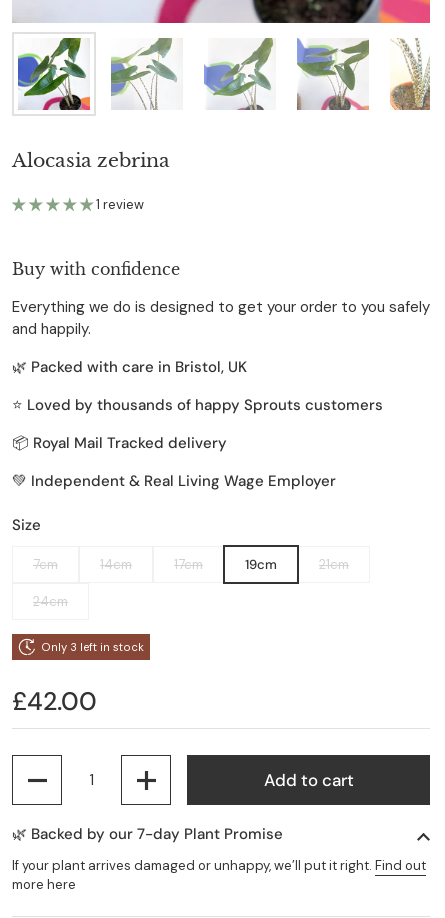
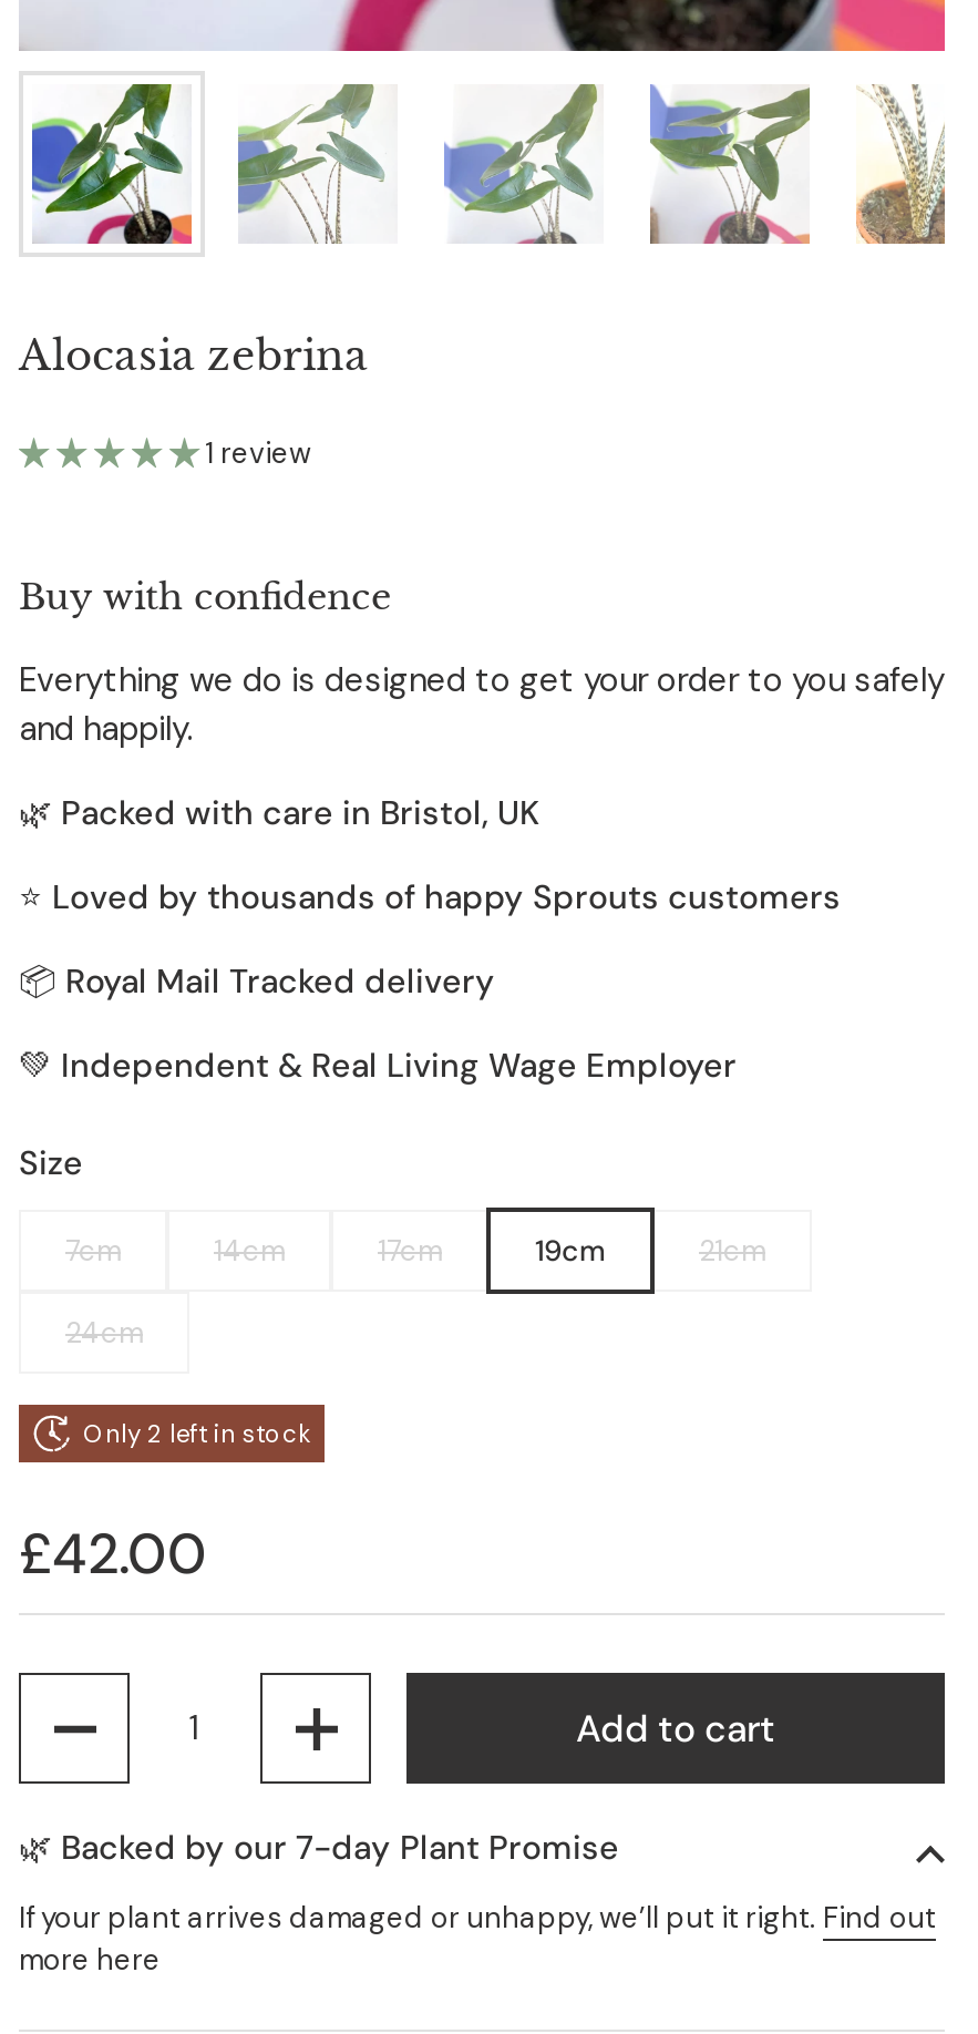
[41,640,144,654] Only 3 left in stock -> [83,1418,311,1449] Only 2 left in stock

